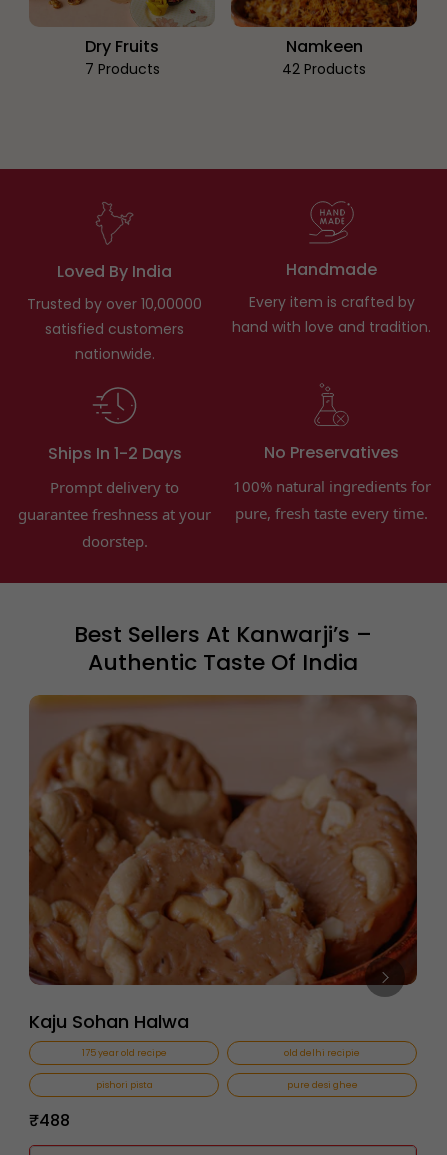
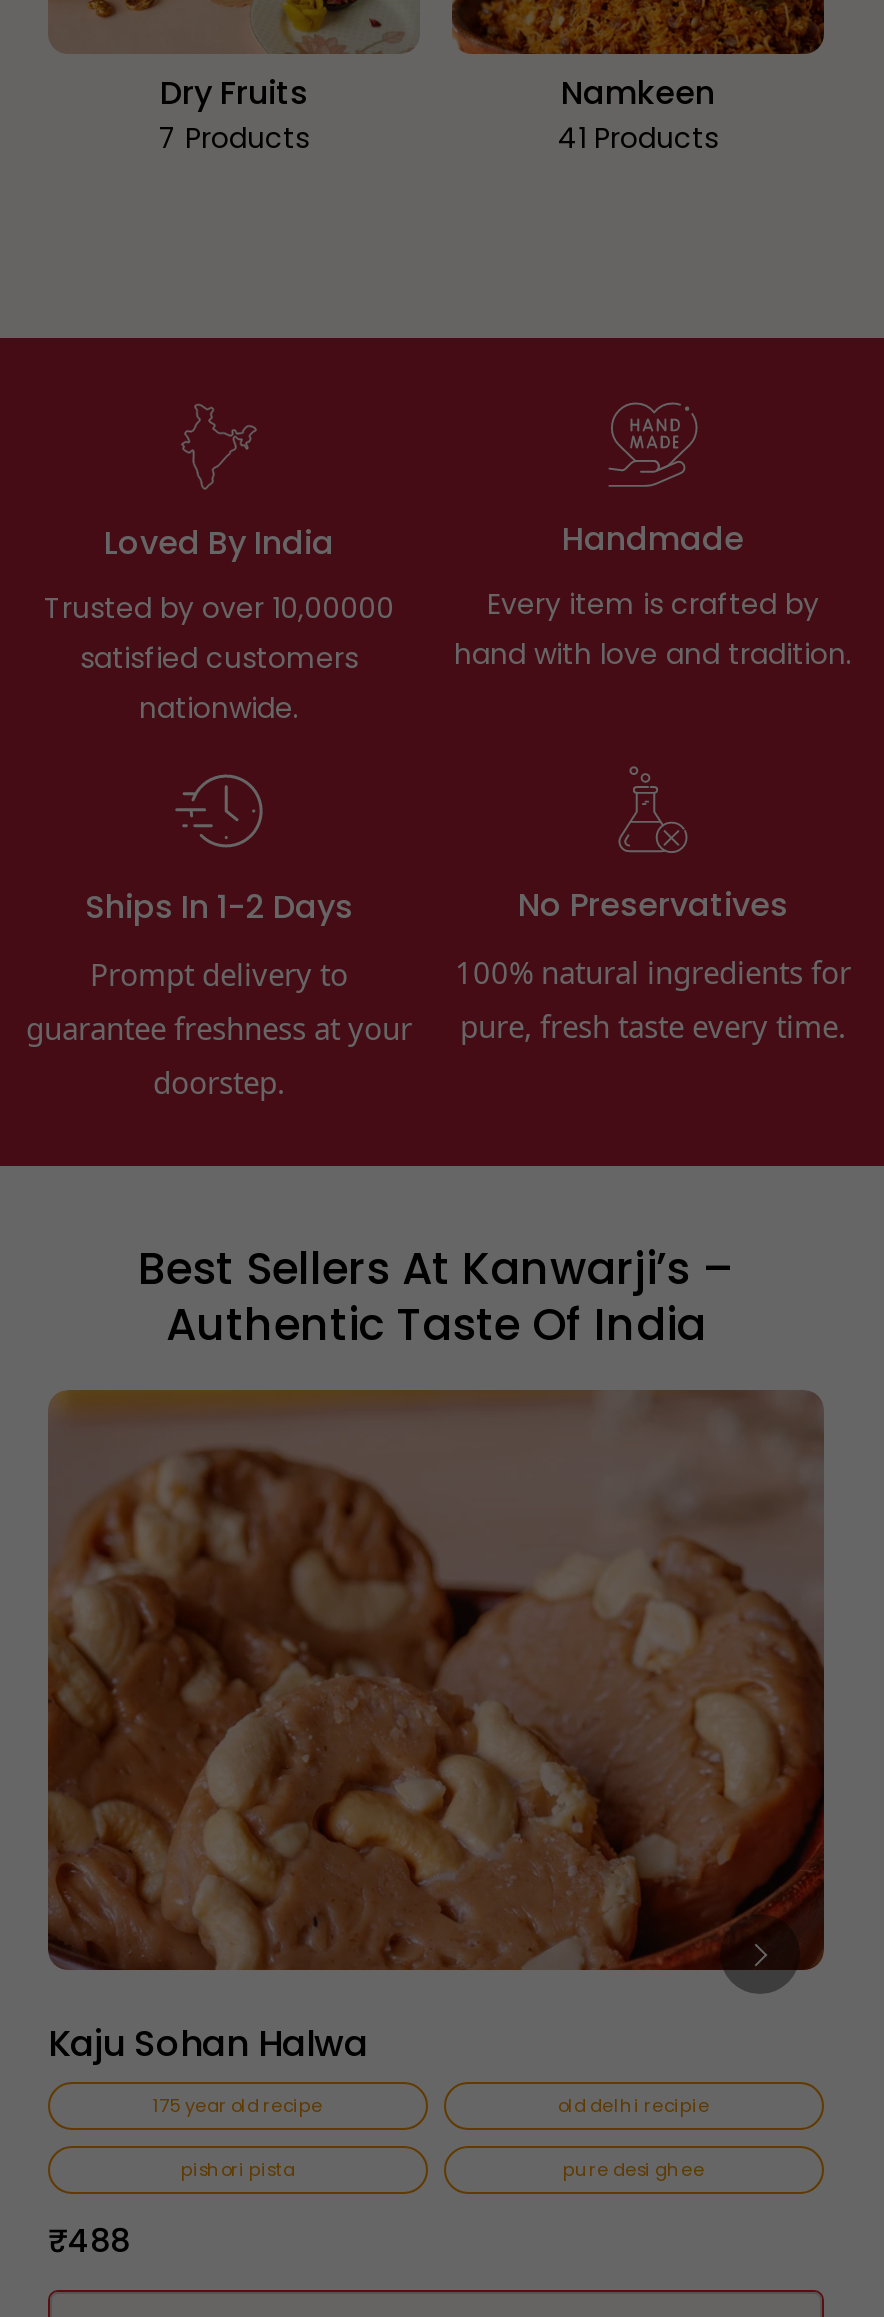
[282,59,366,79] 42 Products -> [558,119,718,159] 41 Products

